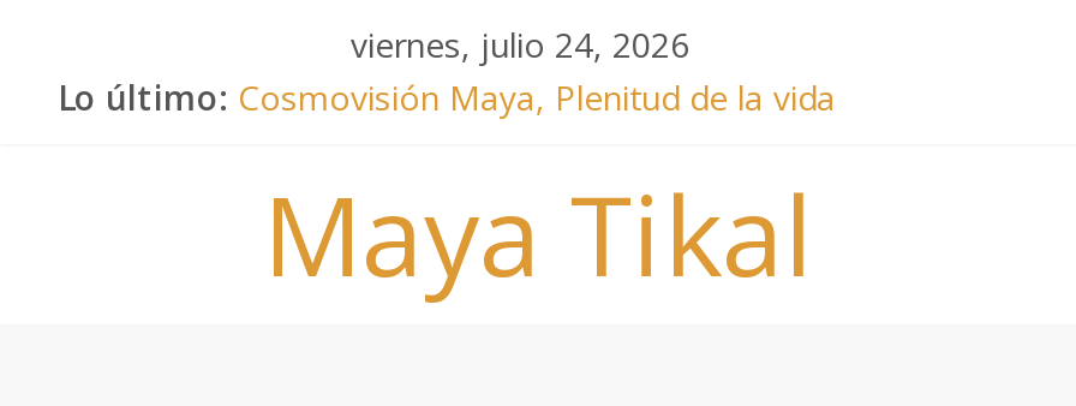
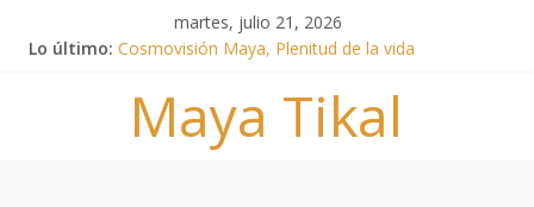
[351,22,689,67] viernes, julio 24, 2026 -> [174,11,342,33] martes, julio 21, 2026

